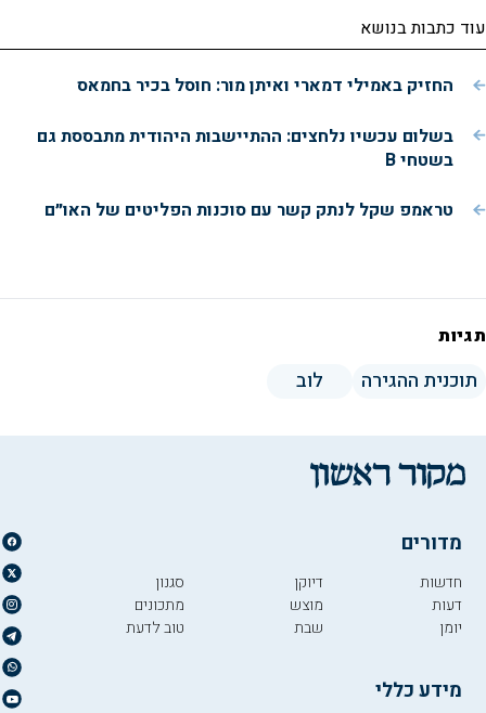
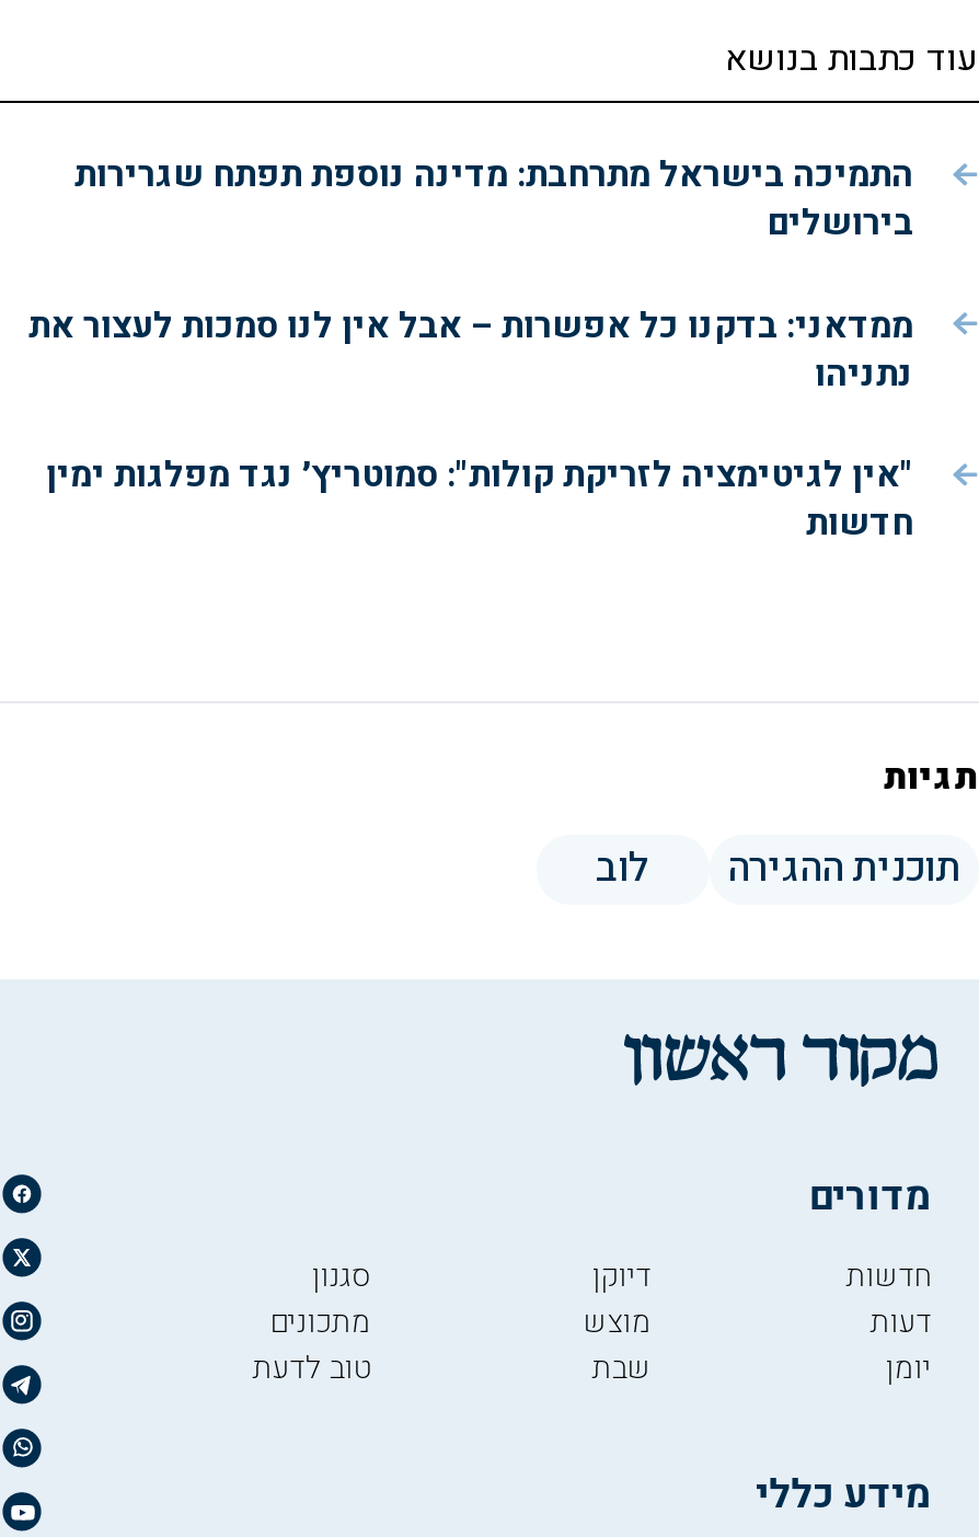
[77,73,453,99] החזיק באמילי דמארי ואיתן מור: חוסל בכיר בחמאס -> [74,150,913,251] התמיכה בישראל מתרחבת: מדינה נוספת תפתח שגרירות | בירושלים
[37,123,453,173] בשלום עכשיו נלחצים: ההתיישבות היהודית מתבססת גם | בשטחי B -> [28,300,913,401] ממדאני: בדקנו כל אפשרות – אבל אין לנו סמכות לעצור את | נתניהו
[44,198,453,224] טראמפ שקל לנתק קשר עם סוכנות הפליטים של האו״ם -> [46,450,913,551] "אין לגיטימציה לזריקת קולות": סמוטריץ׳ נגד מפלגות ימין | חדשות

